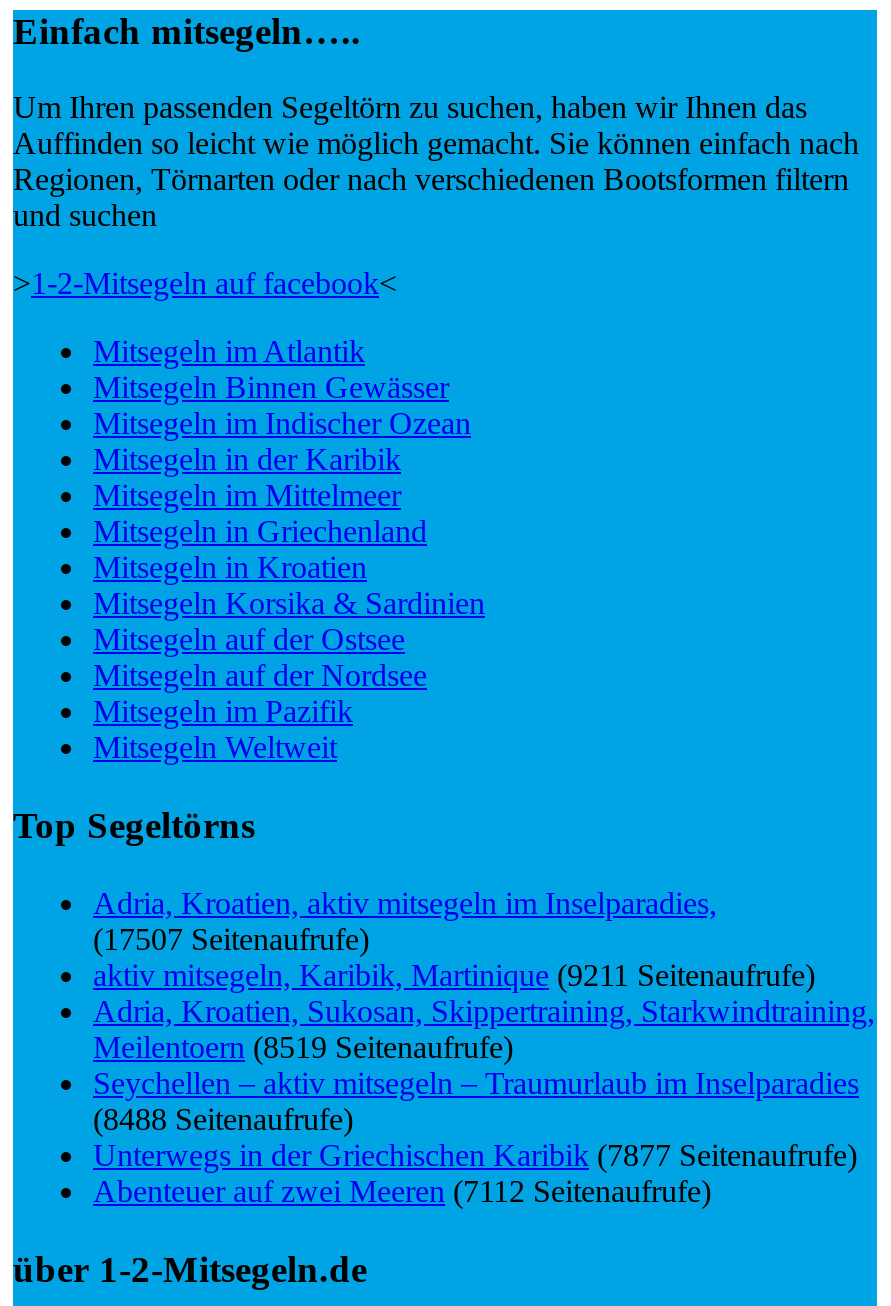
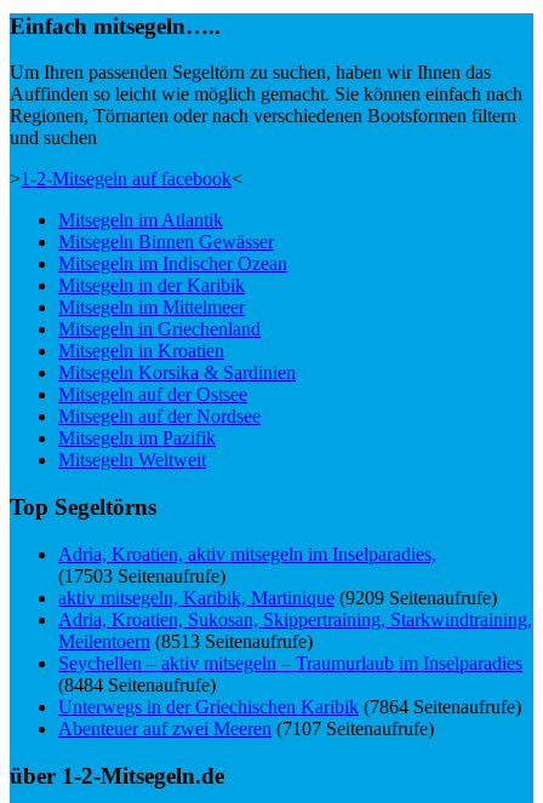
[93,922,369,956] (17507 Seitenaufrufe) -> [58,565,225,586] (17503 Seitenaufrufe)
[93,958,815,992] aktiv mitsegeln, Karibik, Martinique (9211 Seitenaufrufe) -> [58,587,497,608] aktiv mitsegeln, Karibik, Martinique (9209 Seitenaufrufe)
[93,1030,513,1064] Meilentoern (8519 Seitenaufrufe) -> [58,631,313,651] Meilentoern (8513 Seitenaufrufe)
[93,1102,353,1136] (8488 Seitenaufrufe) -> [58,674,216,695] (8484 Seitenaufrufe)
[93,1138,857,1172] Unterwegs in der Griechischen Karibik (7877 Seitenaufrufe) -> [58,696,521,717] Unterwegs in der Griechischen Karibik (7864 Seitenaufrufe)
[93,1174,711,1208] Abenteuer auf zwei Meeren (7112 Seitenaufrufe) -> [58,718,434,739] Abenteuer auf zwei Meeren (7107 Seitenaufrufe)

